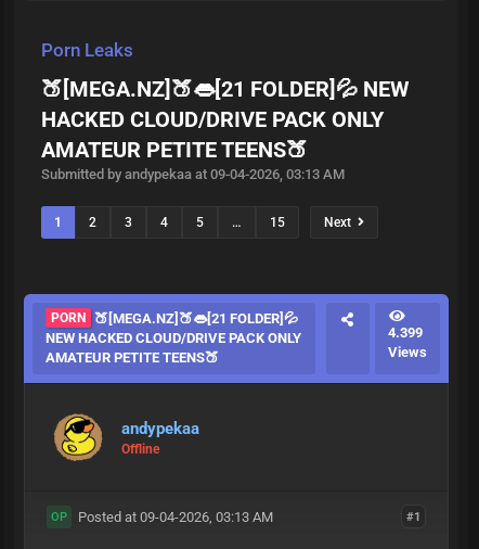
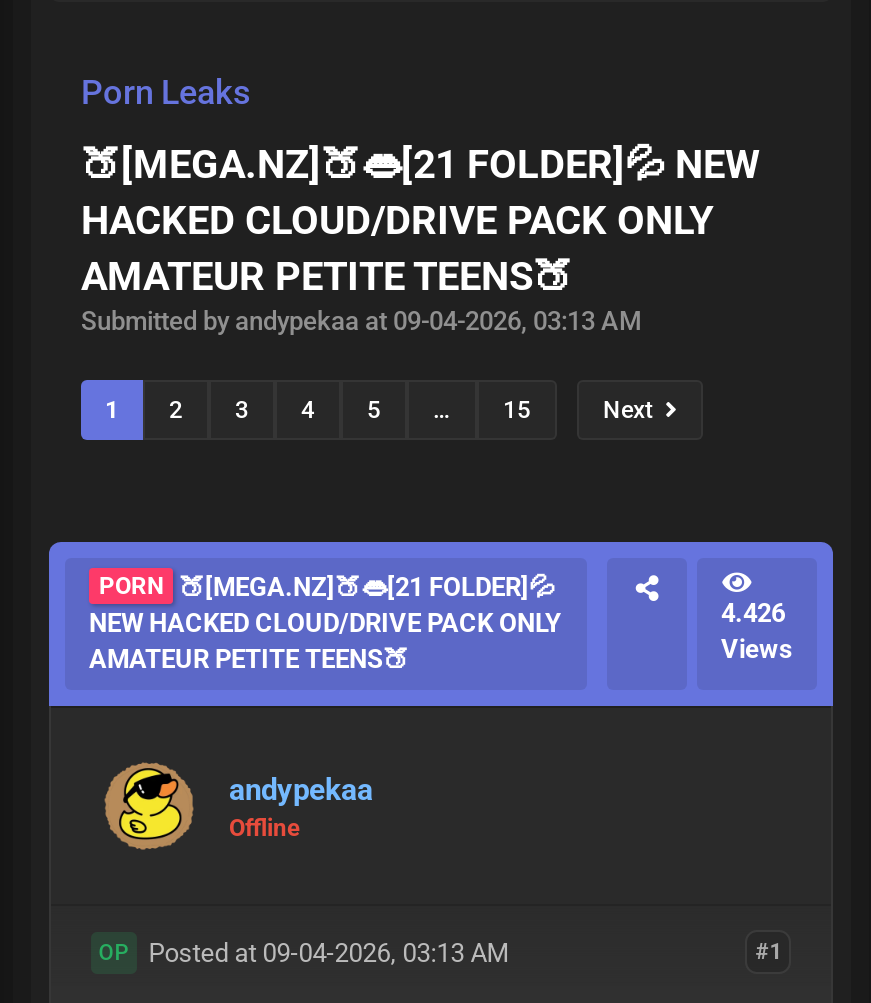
[388,324,423,341] 4.399 -> [721,598,785,628] 4.426

